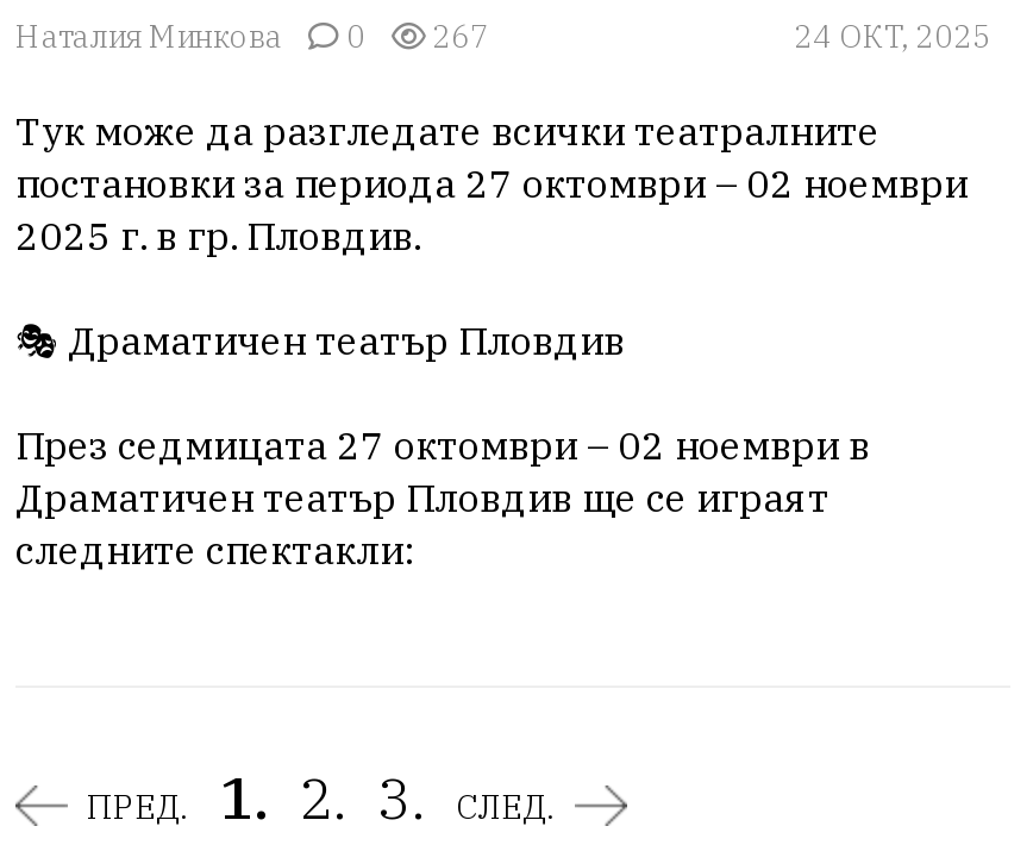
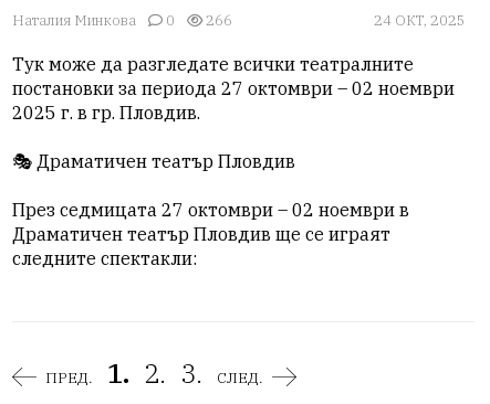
[15,16,489,56] Наталия Минкова 0 267 -> [12,11,232,29] Наталия Минкова 0 266

